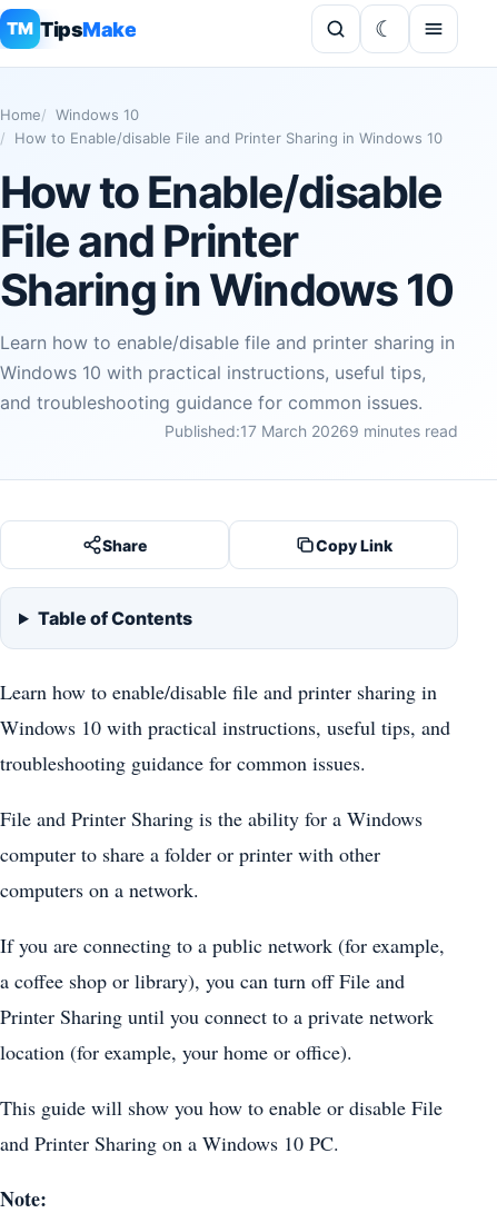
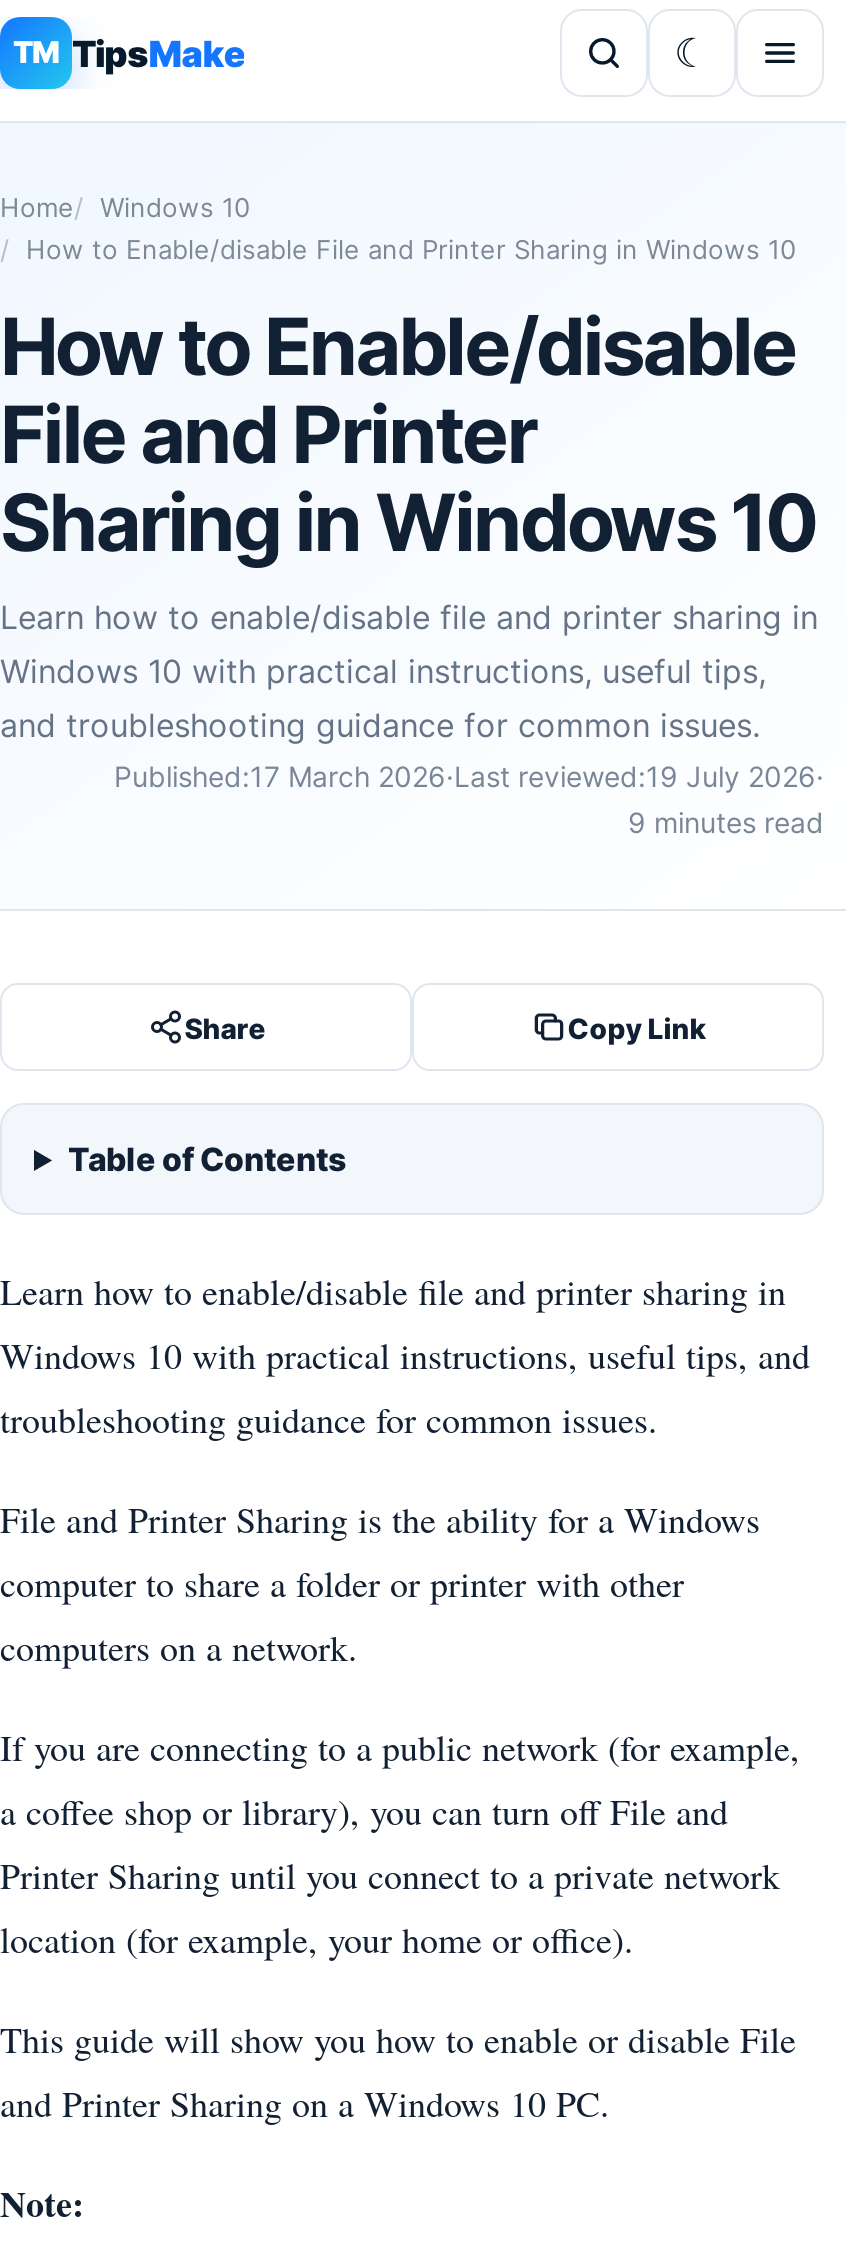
[165,421,458,440] Published:17 March 20269 minutes read -> [114,759,824,839] Published:17 March 2026·Last reviewed:19 July 2026· | 9 minutes read

